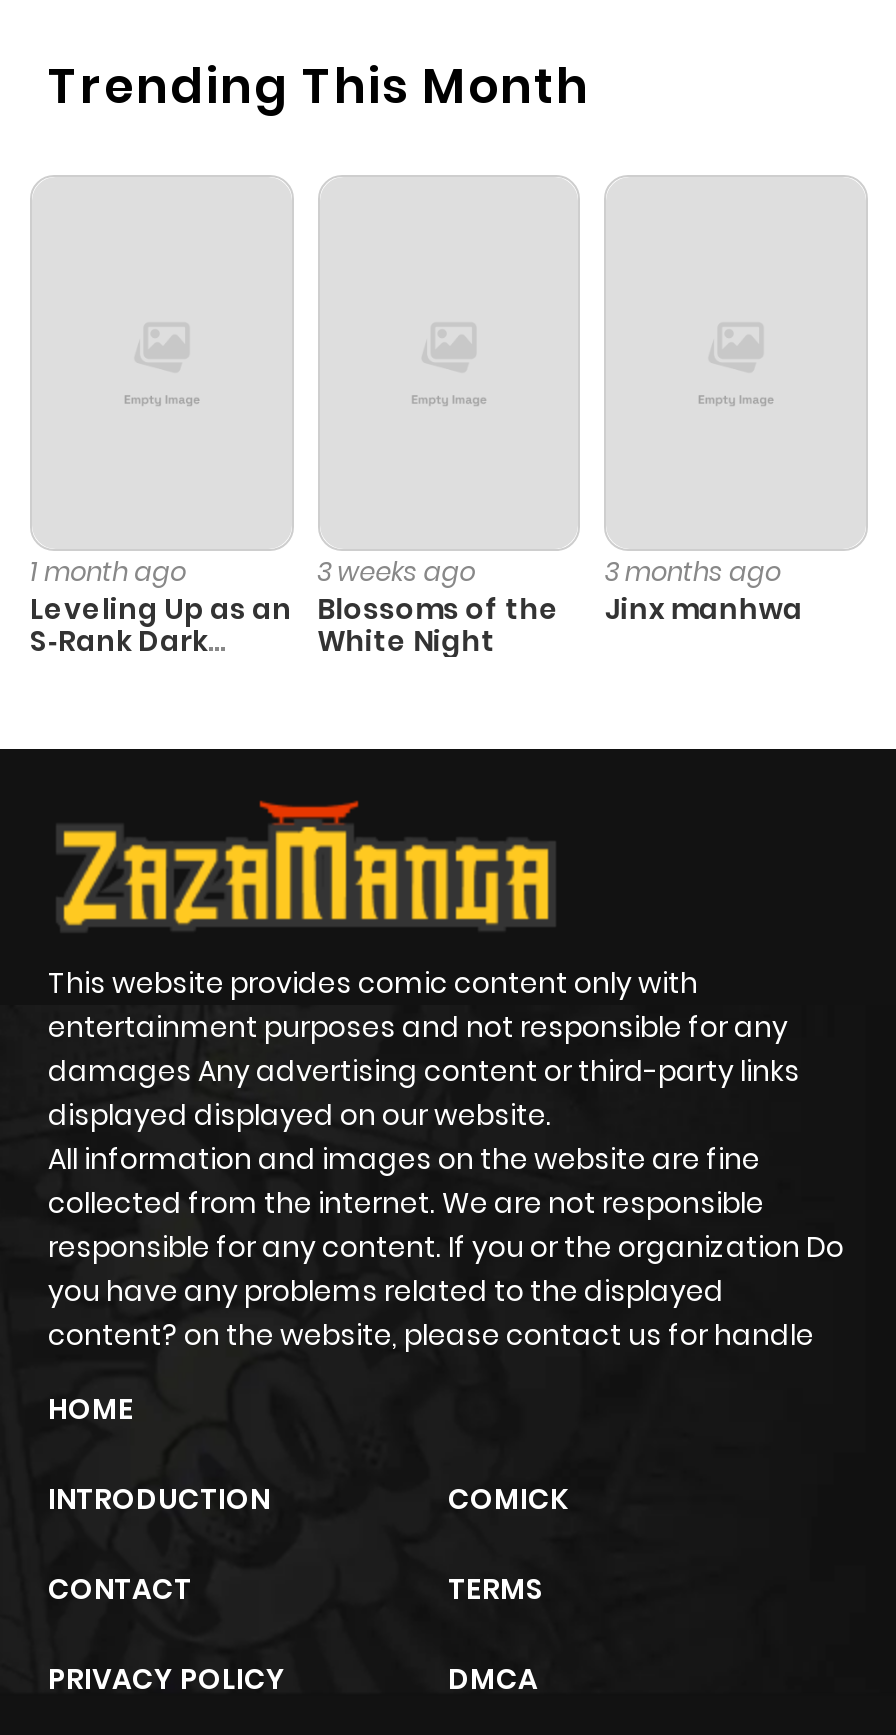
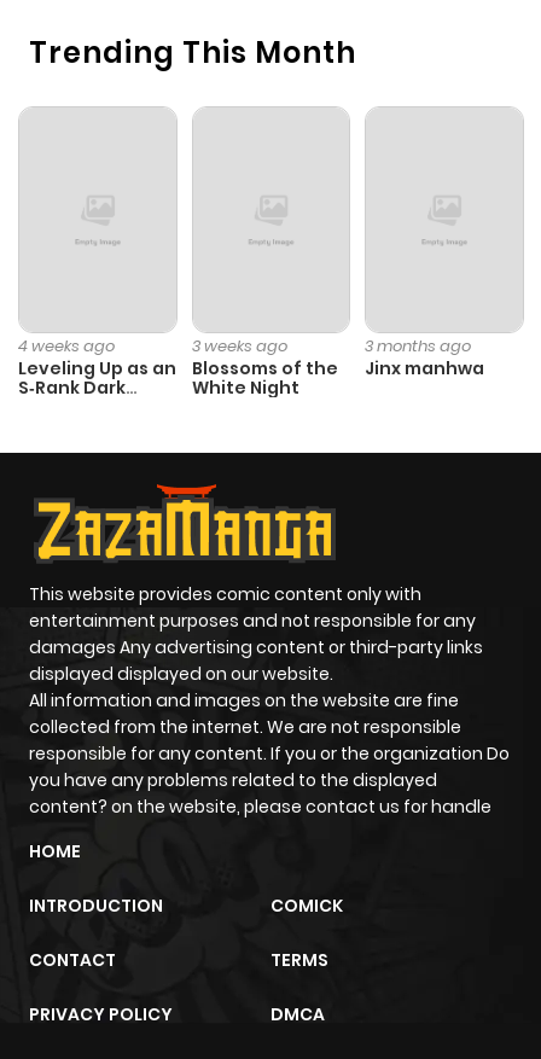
[30,553,186,591] 1 month ago -> [18,335,115,358] 4 weeks ago

